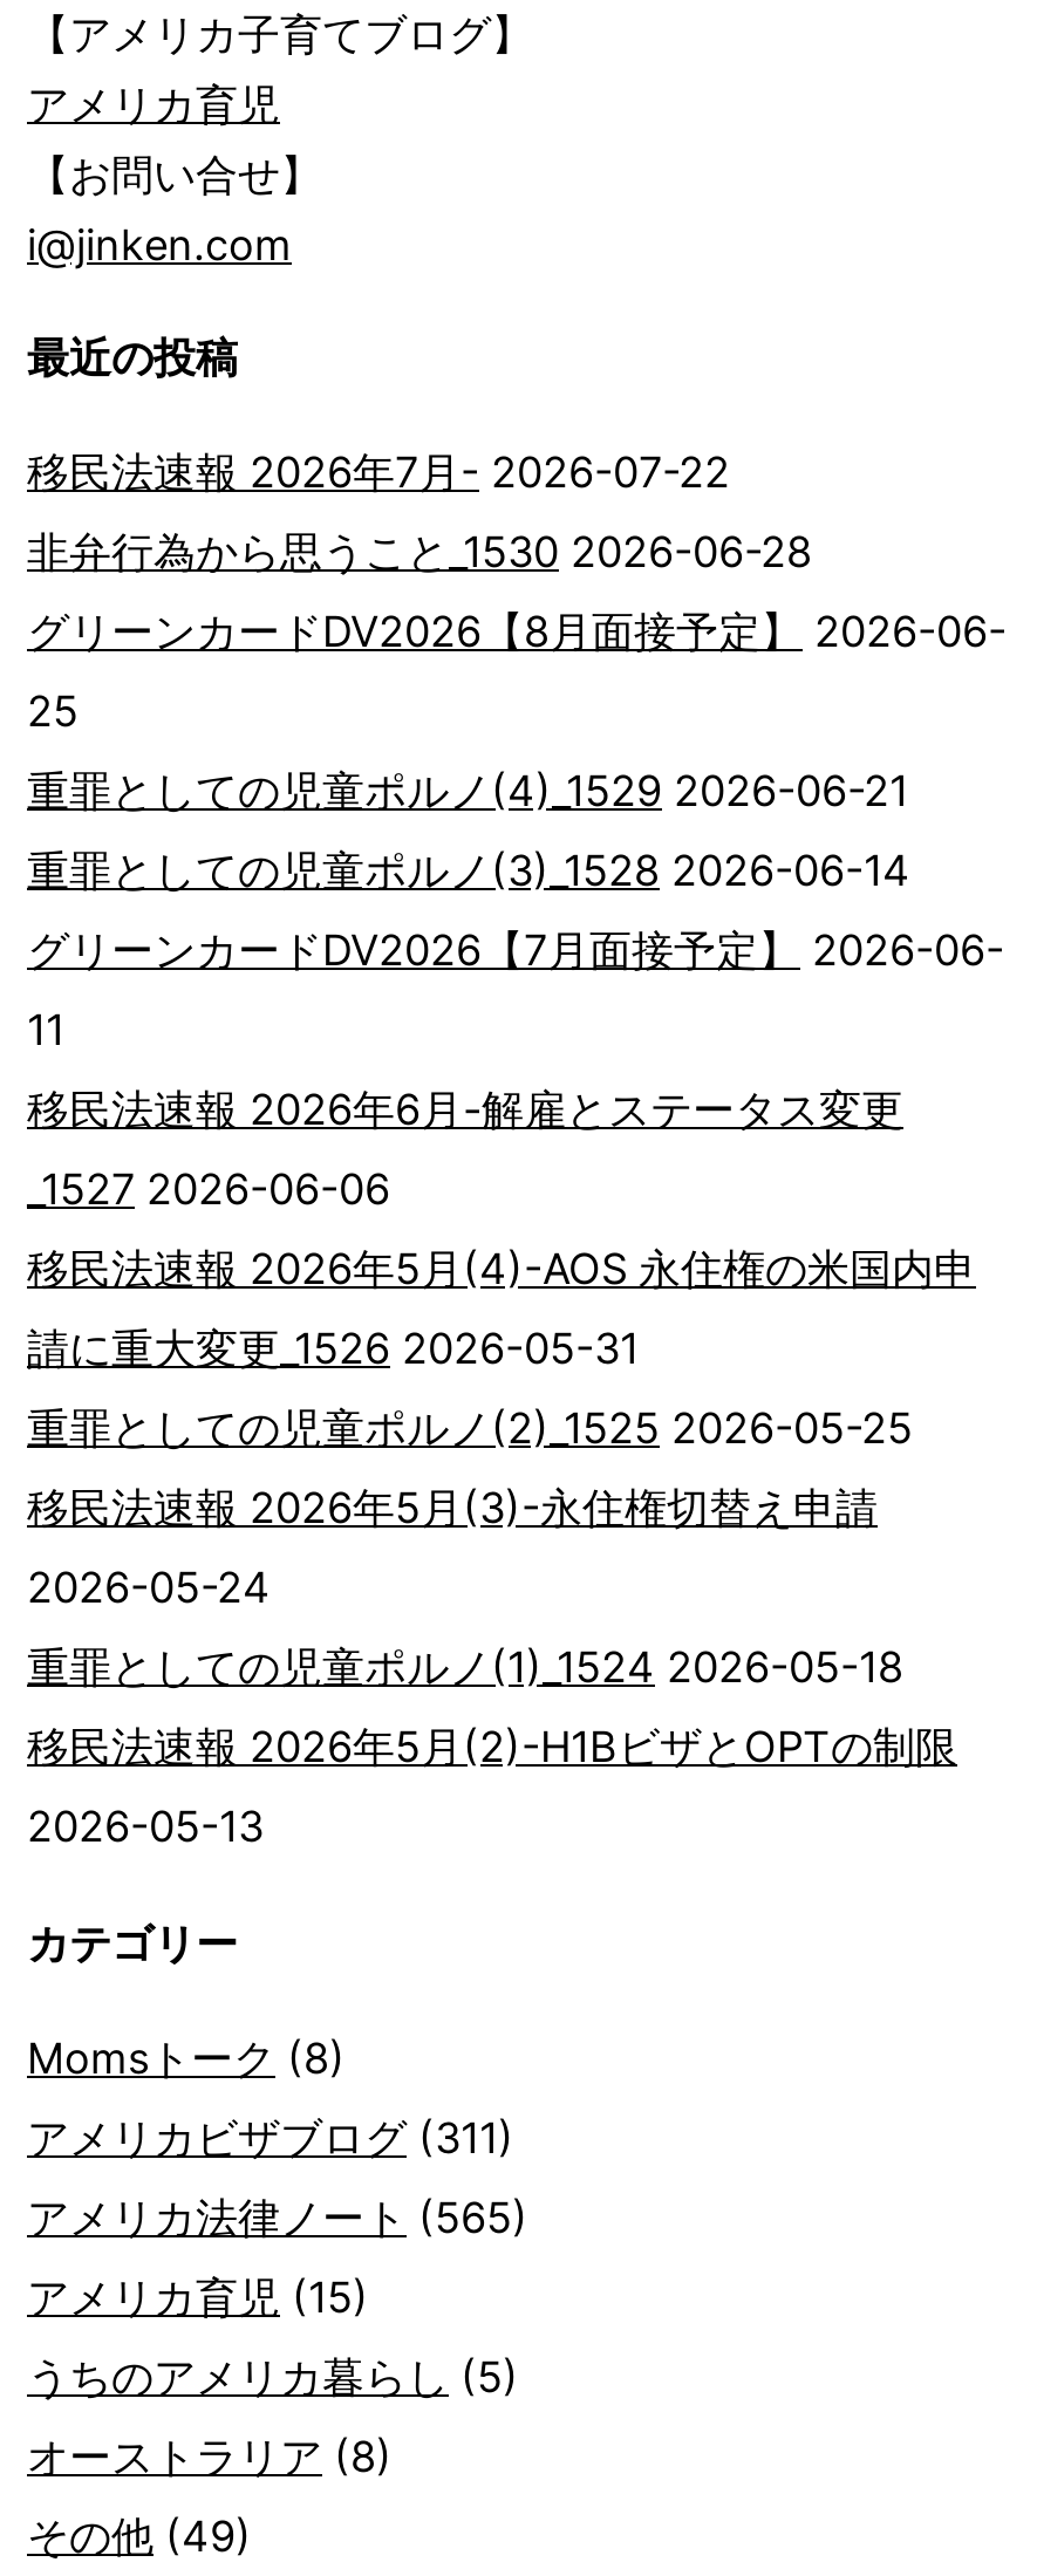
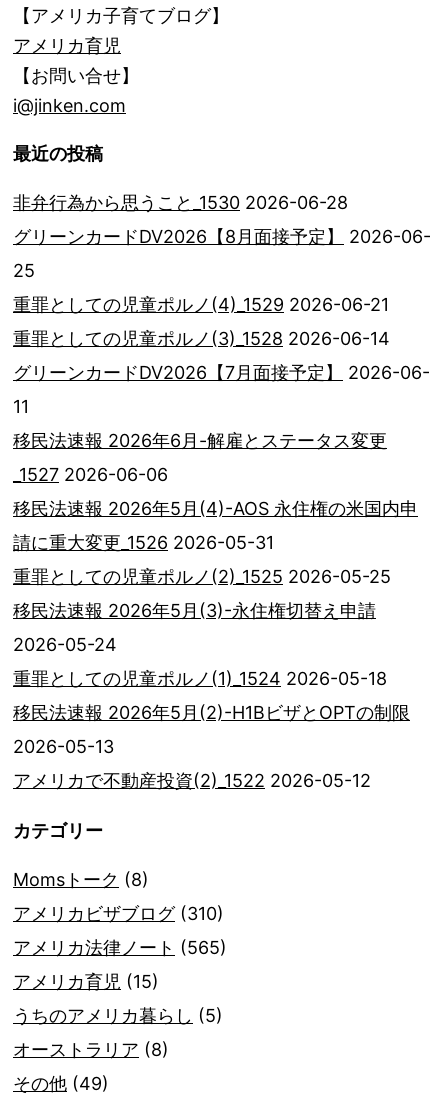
[27,448,730,498] 移民法速報 2026年7月- 2026-07-22 -> none
moved [27,528,1007,1852] -> [13,192,431,757]: 非弁行為から思うこと_1530 2026-06-28 | グリーンカードDV2026【8月面接予定】 2026-06- | 25 | ... | 移民法速報 2026年5月(2)-H1BビザとOPTの制限 | 2026-05-13
none -> [13,770,371,791] アメリカで不動産投資(2)_1522 2026-05-12
[27,2114,514,2163] アメリカビザブログ(311) -> [13,903,224,924] アメリカビザブログ(310)

